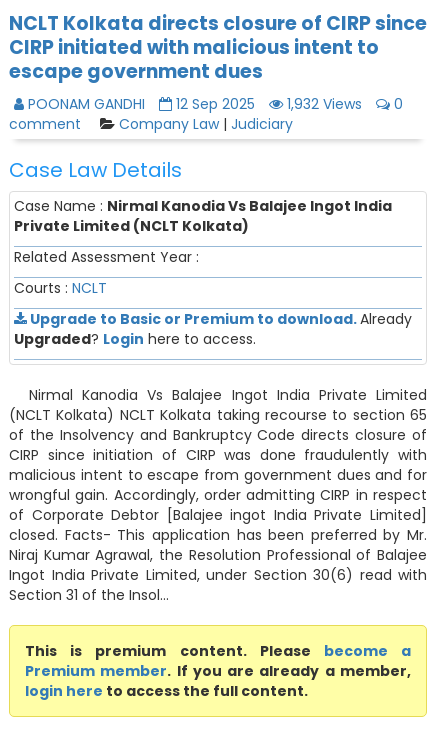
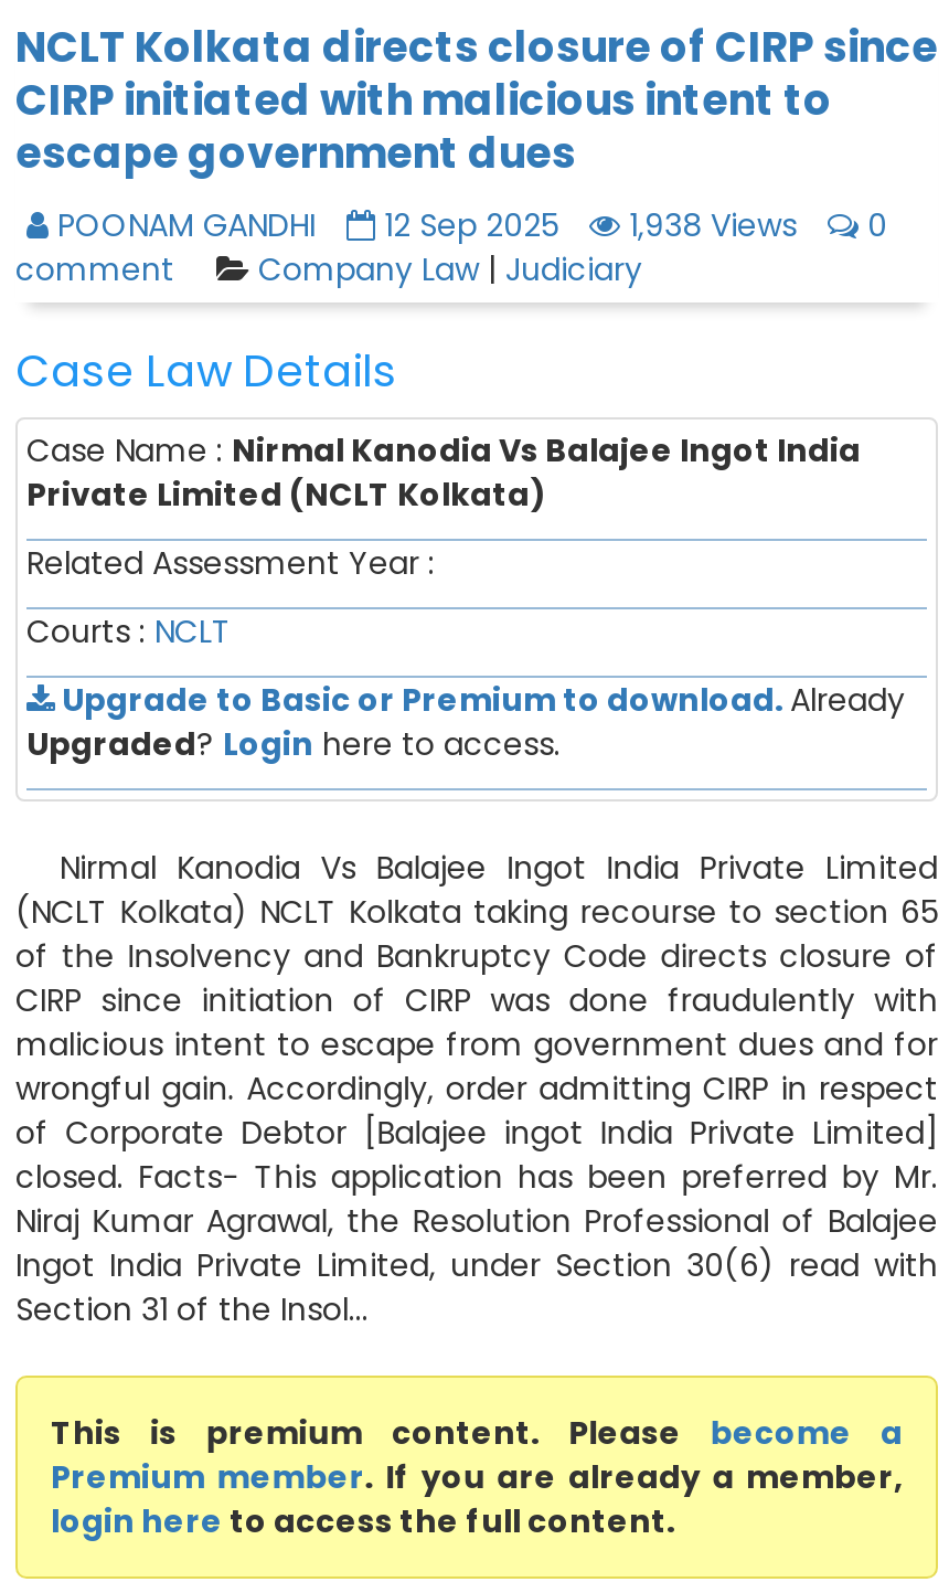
[24,94,403,114] POONAM GANDHI 12 Sep 2025 1,932 Views 0 -> [49,203,887,247] POONAM GANDHI 12 Sep 2025 1,938 Views 0

